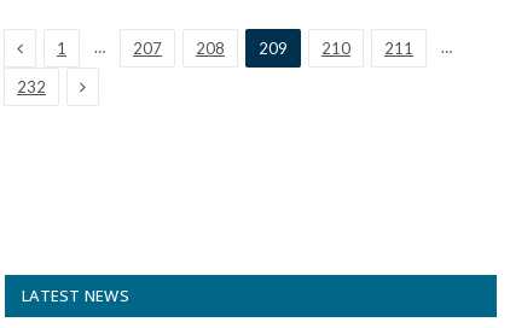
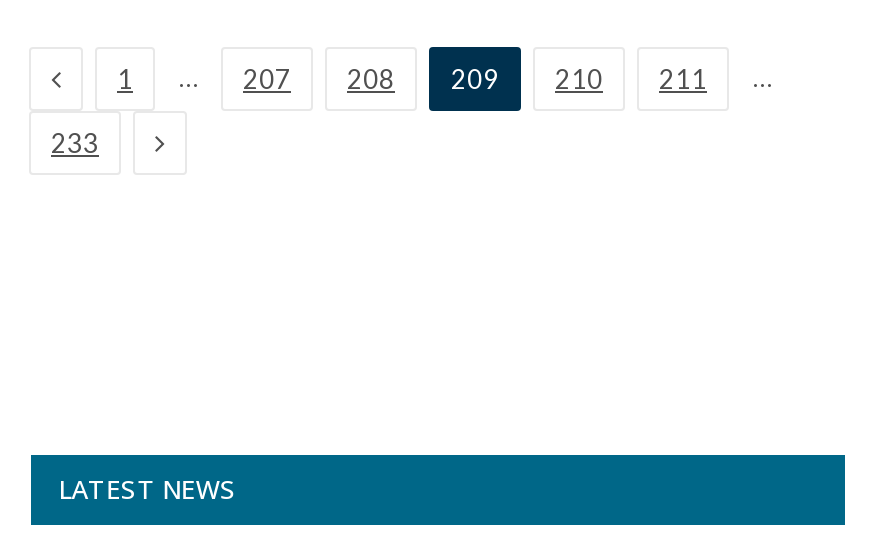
[17,77,46,96] 232 -> [51,127,99,159] 233

